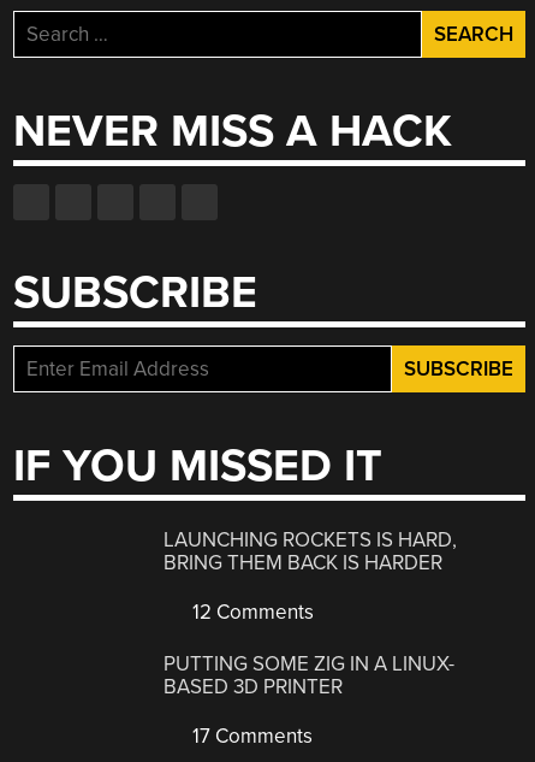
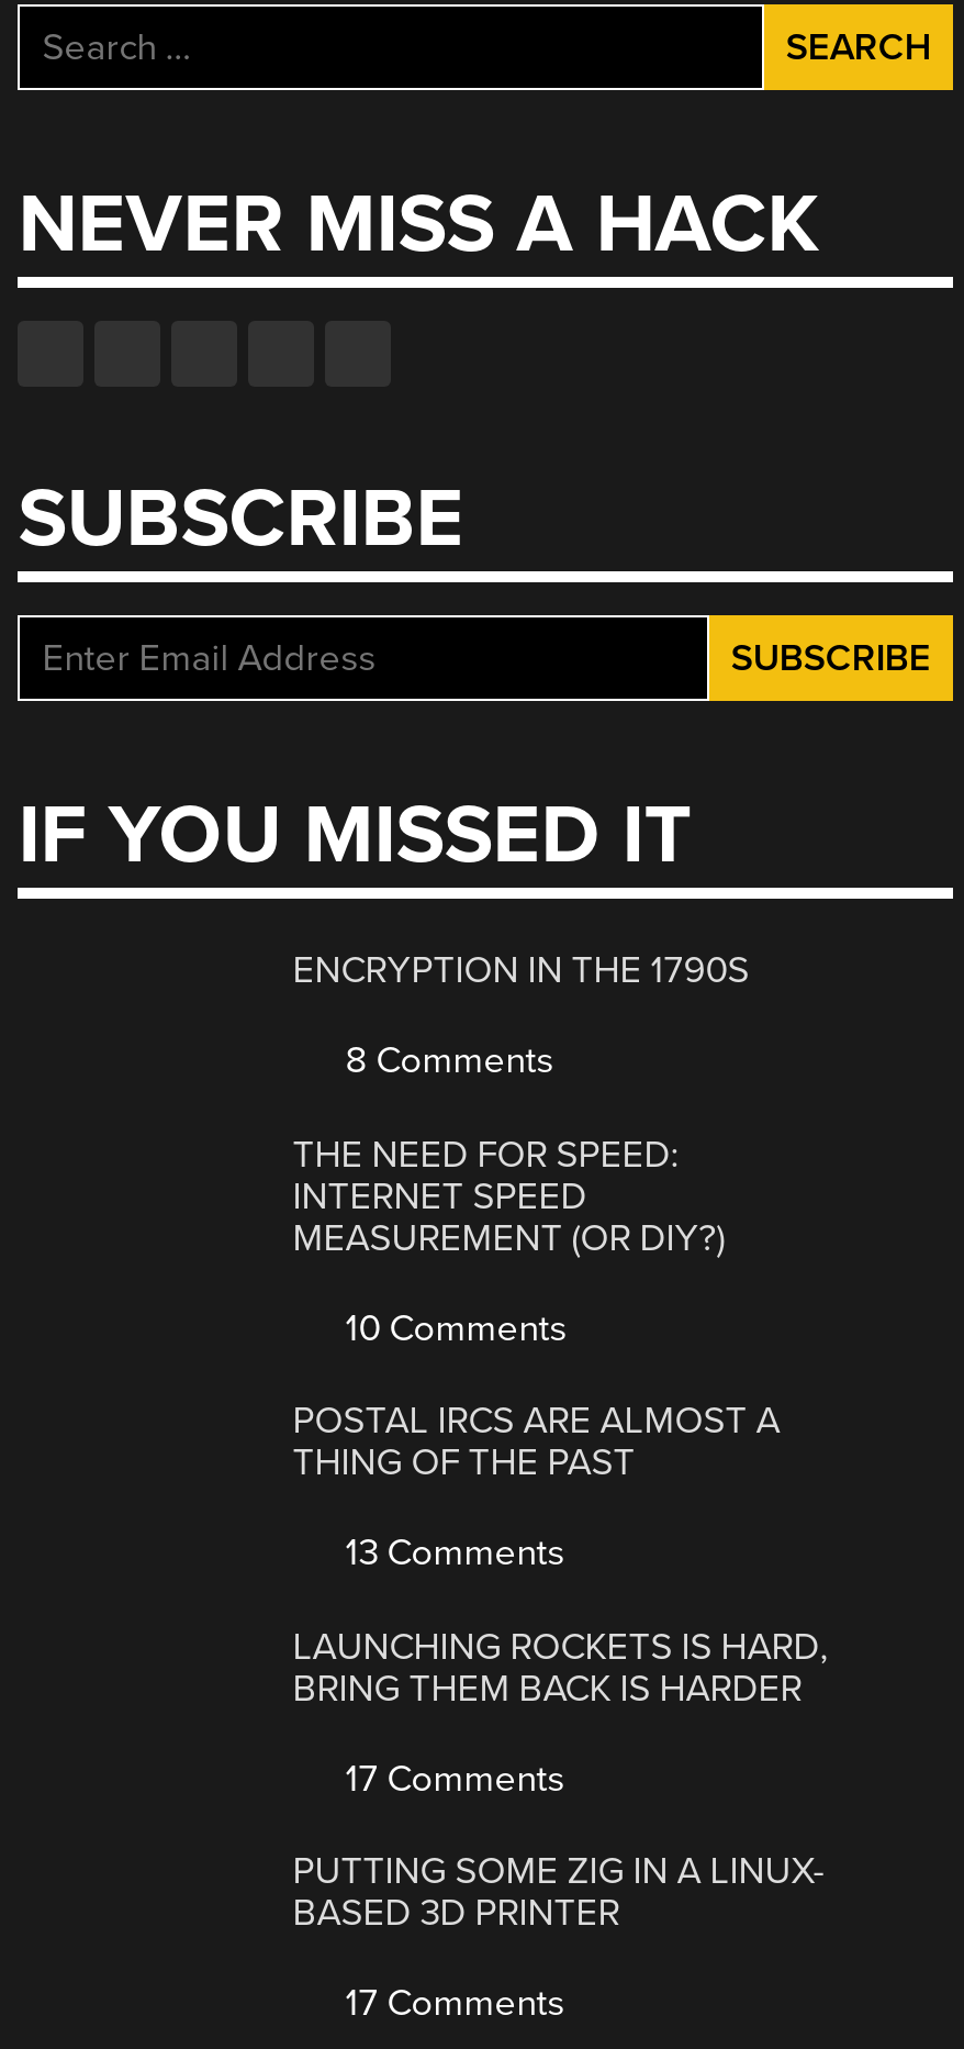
none -> [292,948,780,1576] ENCRYPTION IN THE 1790S | 8 Comments | THE NEED FOR SPEED: | INTERNET SPEED | MEASUREMENT (OR DIY?) | 10 Comments | POSTAL IRCS ARE ALMOST A | THING OF THE PAST | 13 Comments
[188,600,314,625] 12 Comments -> [336,1755,565,1801] 17 Comments

